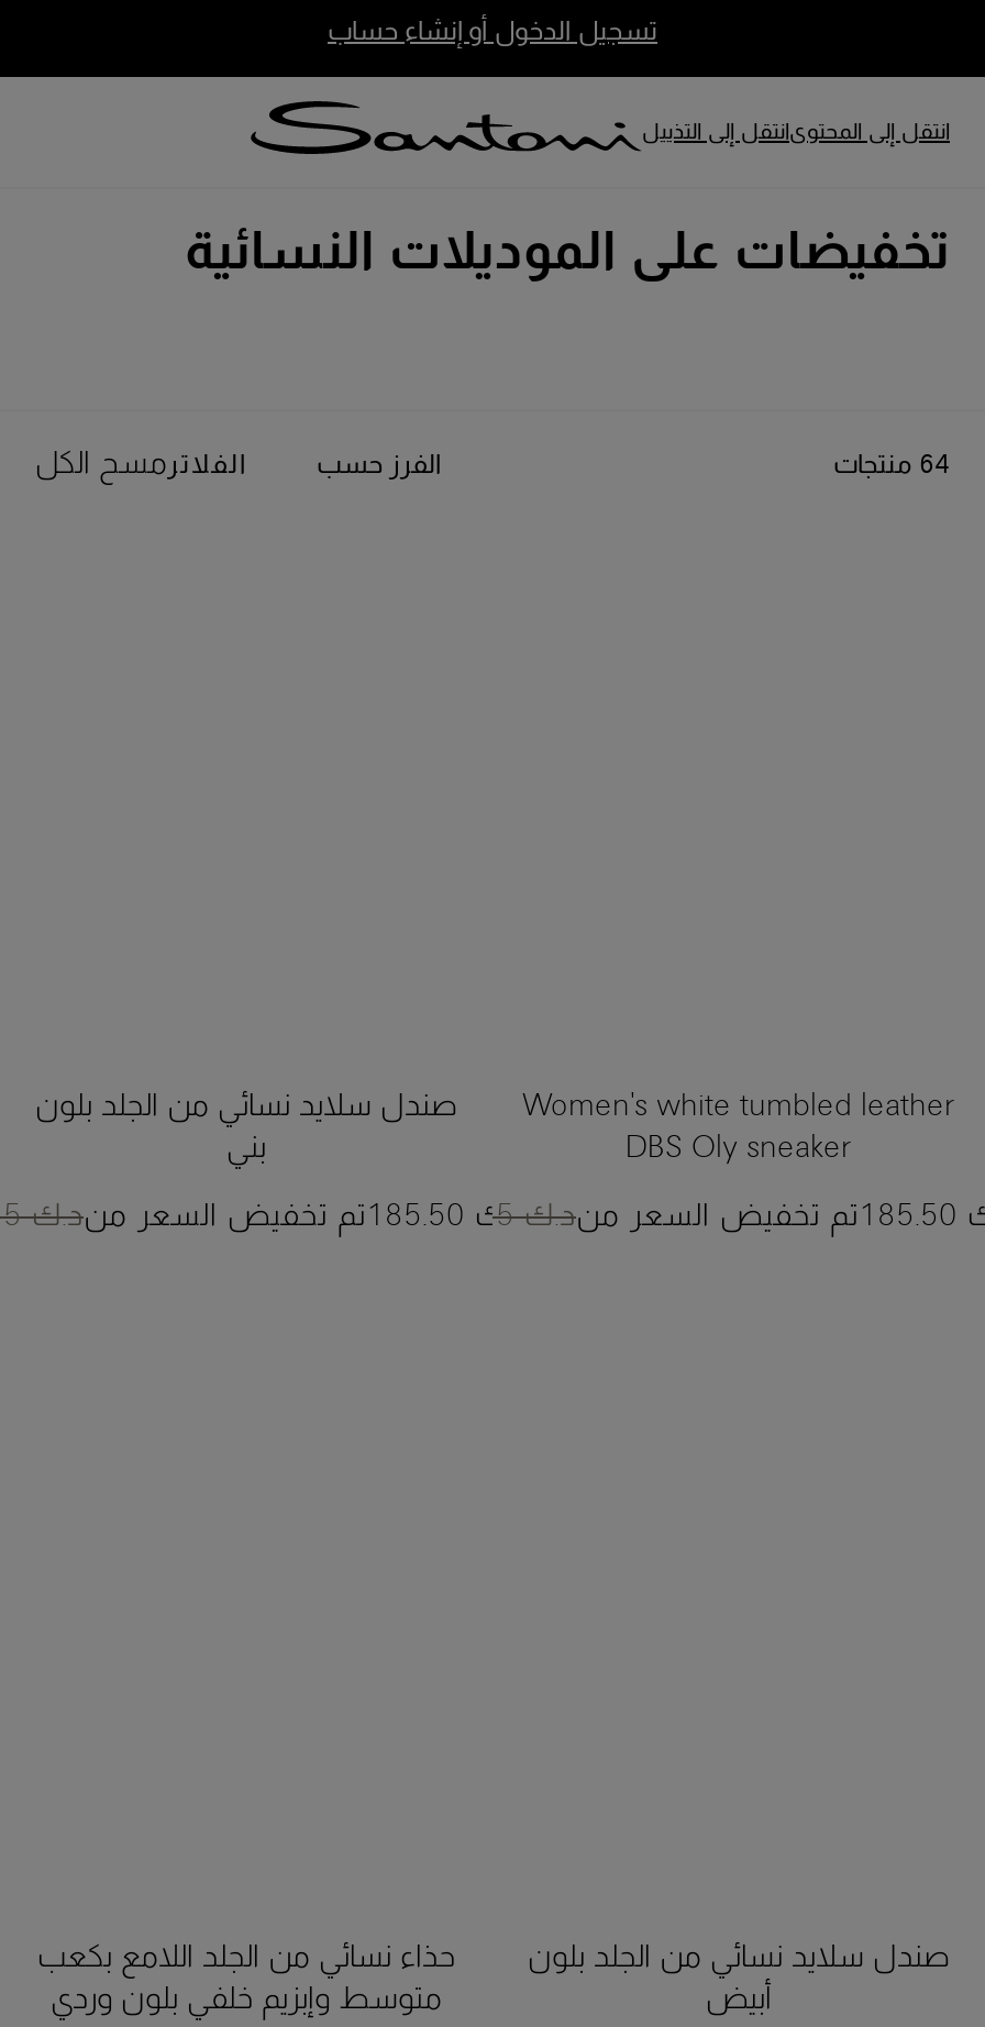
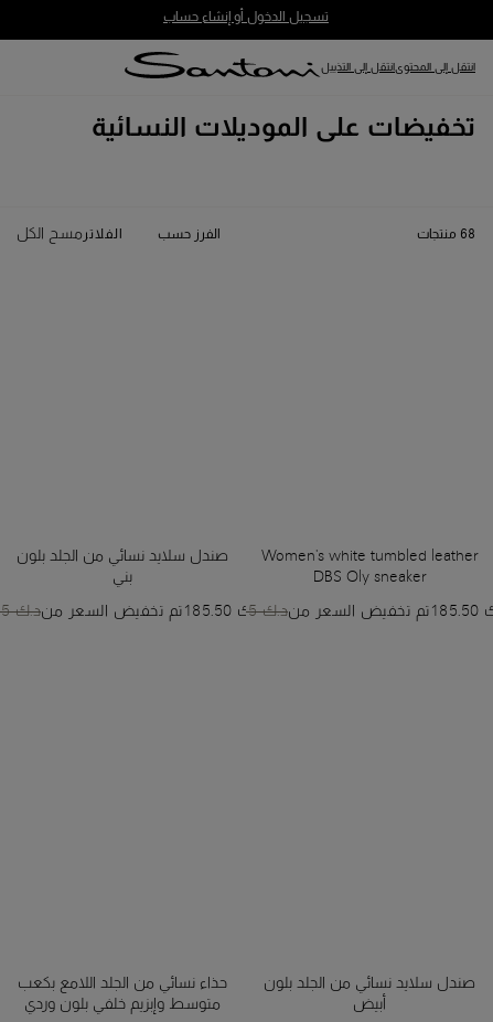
[833,449,950,480] 64 منتجات -> [417,226,475,242] 68 منتجات

